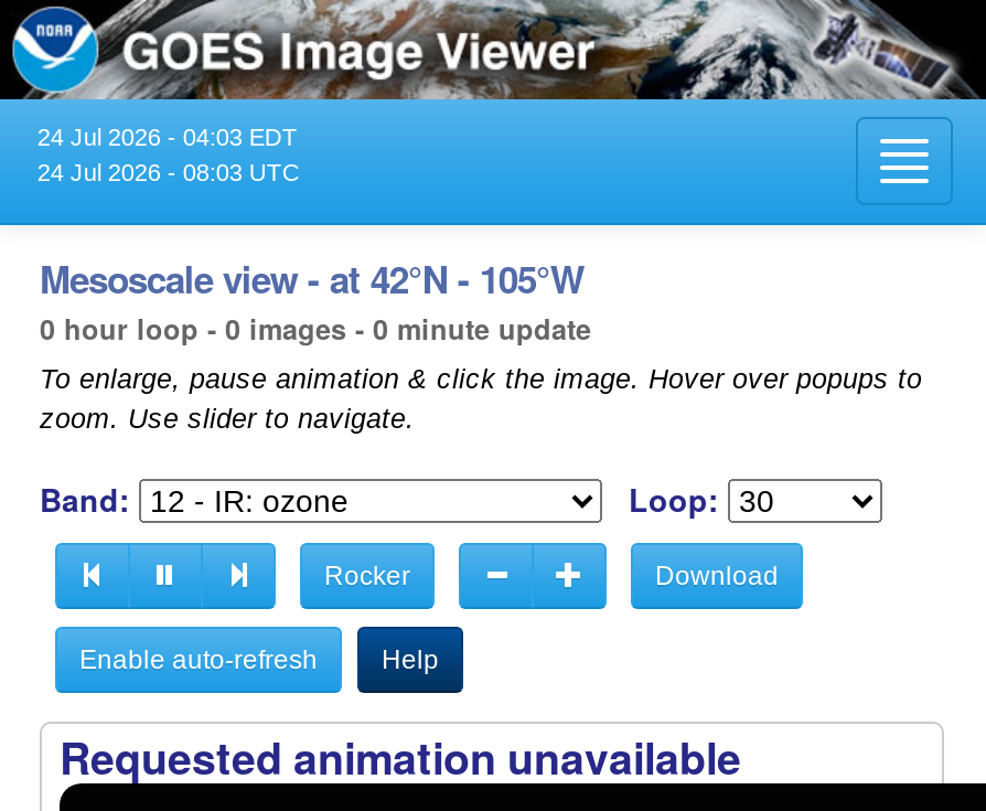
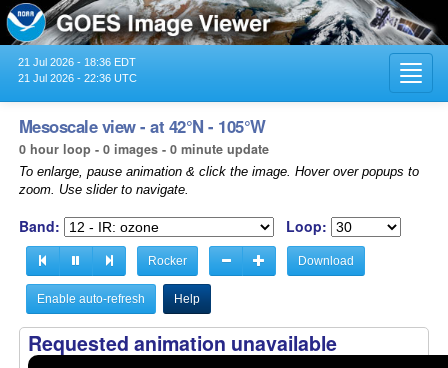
[37,123,298,150] 24 Jul 2026 - 04:03 EDT -> [18,56,136,68] 21 Jul 2026 - 18:36 EDT
[37,158,300,185] 24 Jul 2026 - 08:03 UTC -> [18,72,137,84] 21 Jul 2026 - 22:36 UTC

